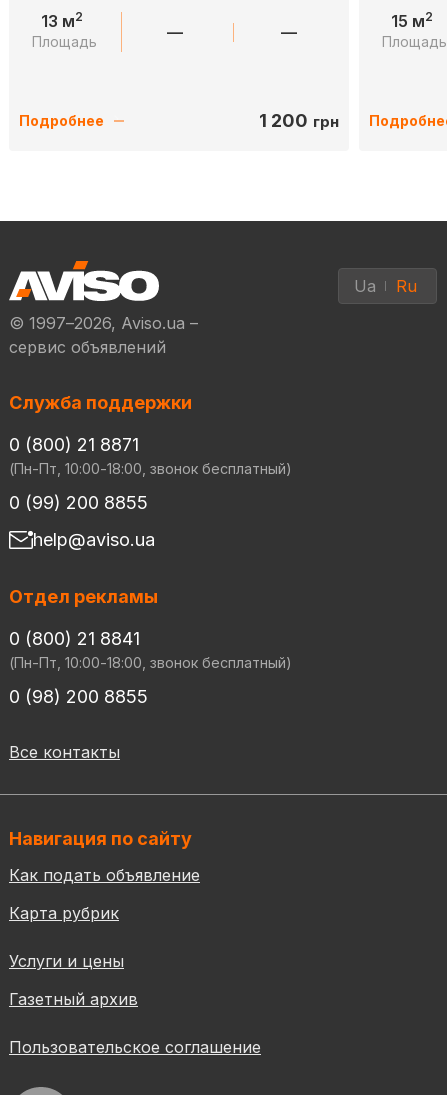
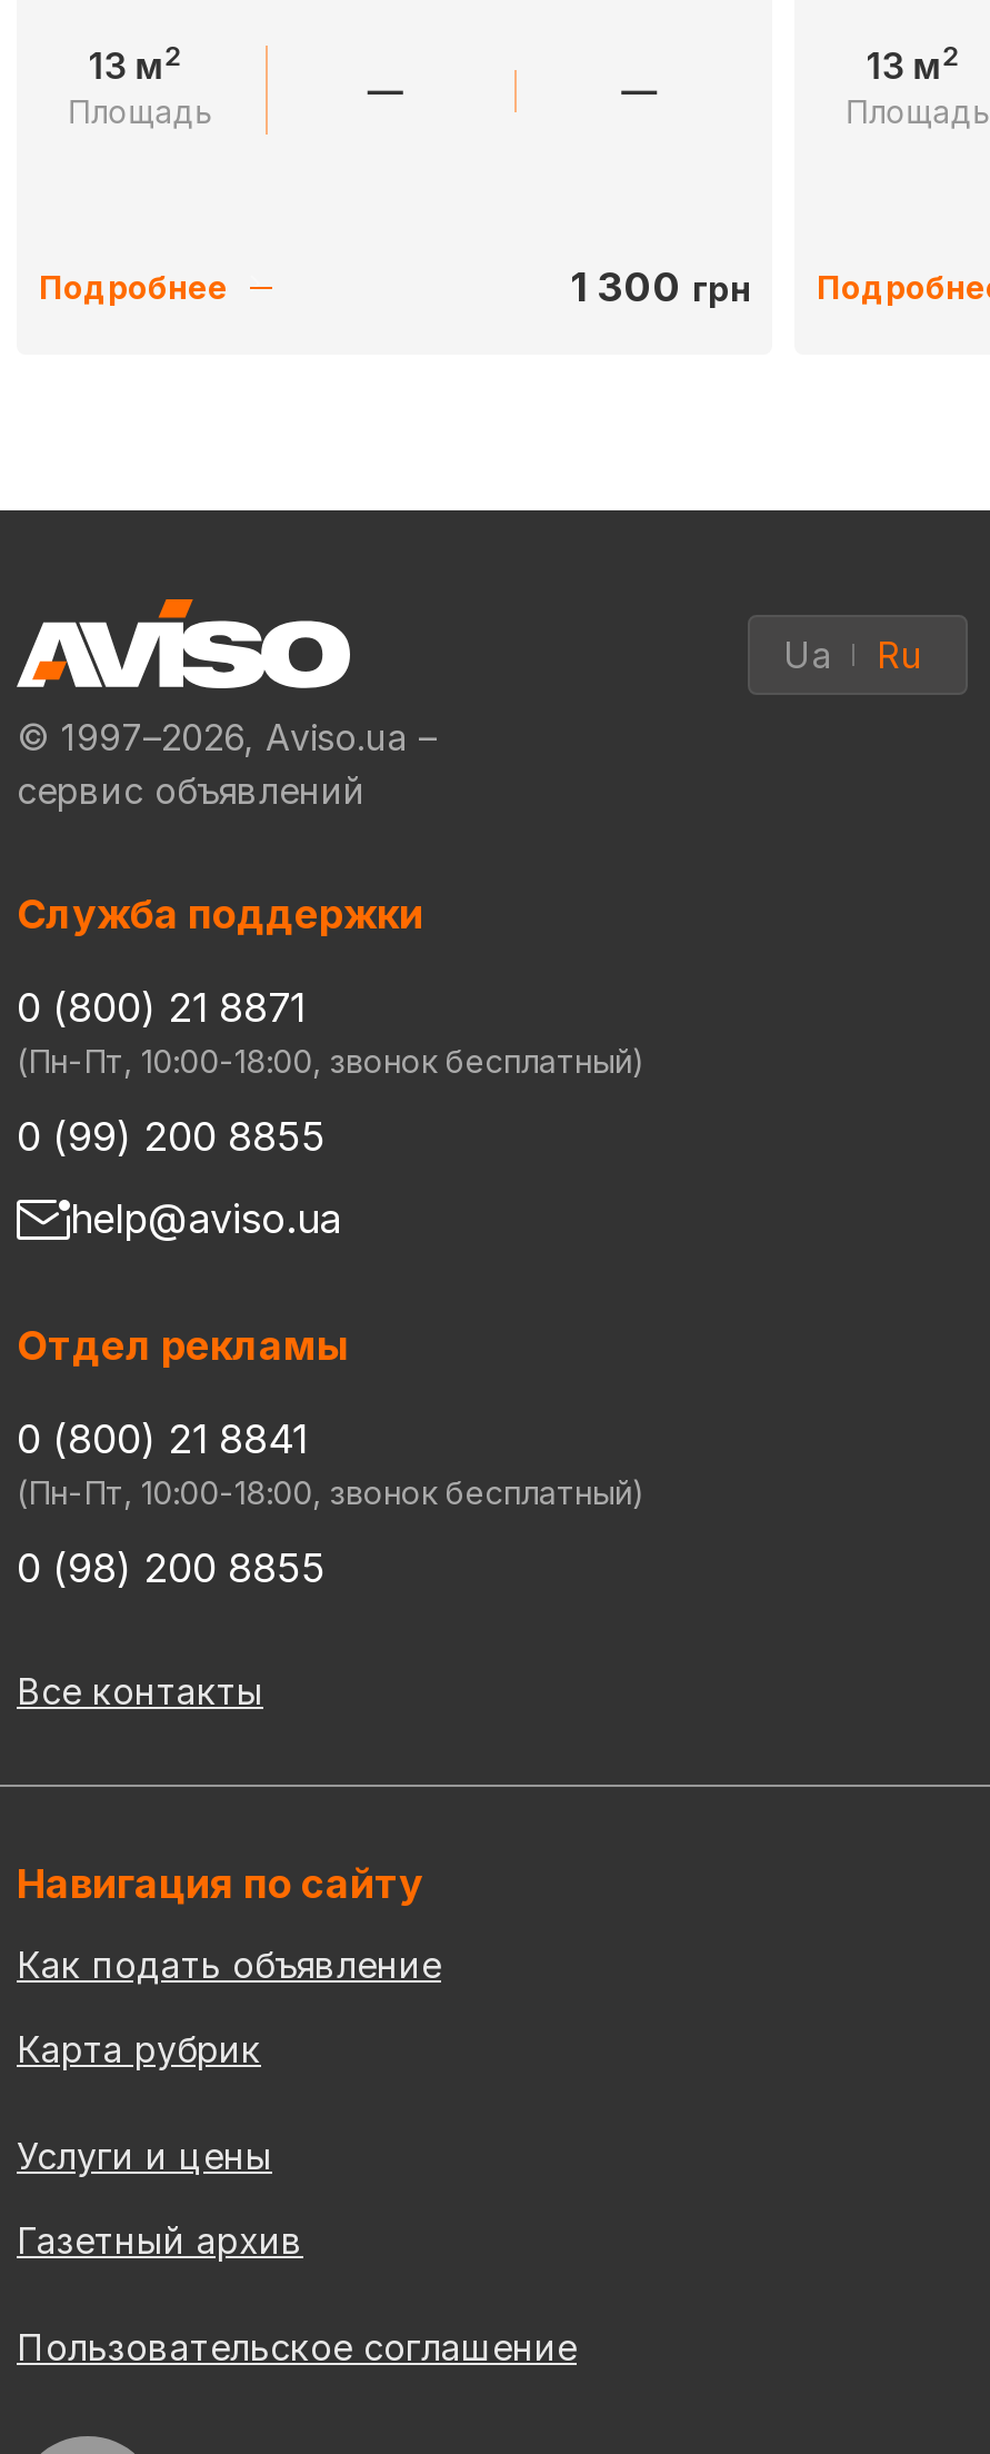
[391,9,433,31] 15 м2 -> [866,40,960,89] 13 м2
[259,110,339,131] 1 200 грн -> [570,264,750,310] 1 300 грн

